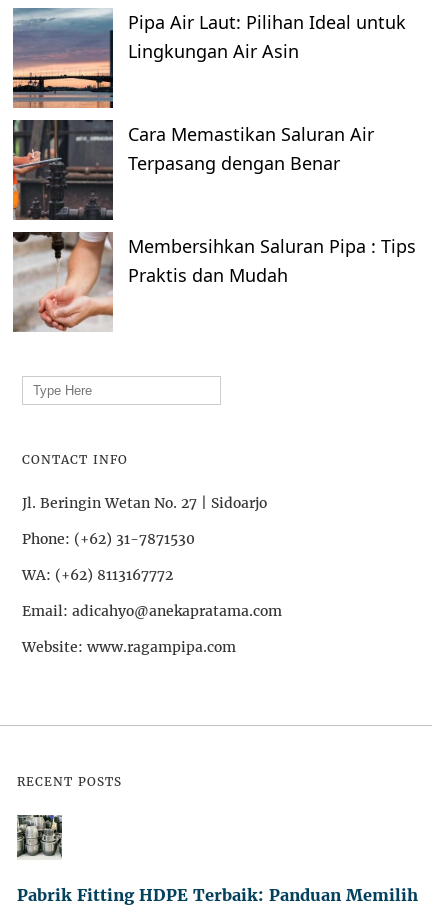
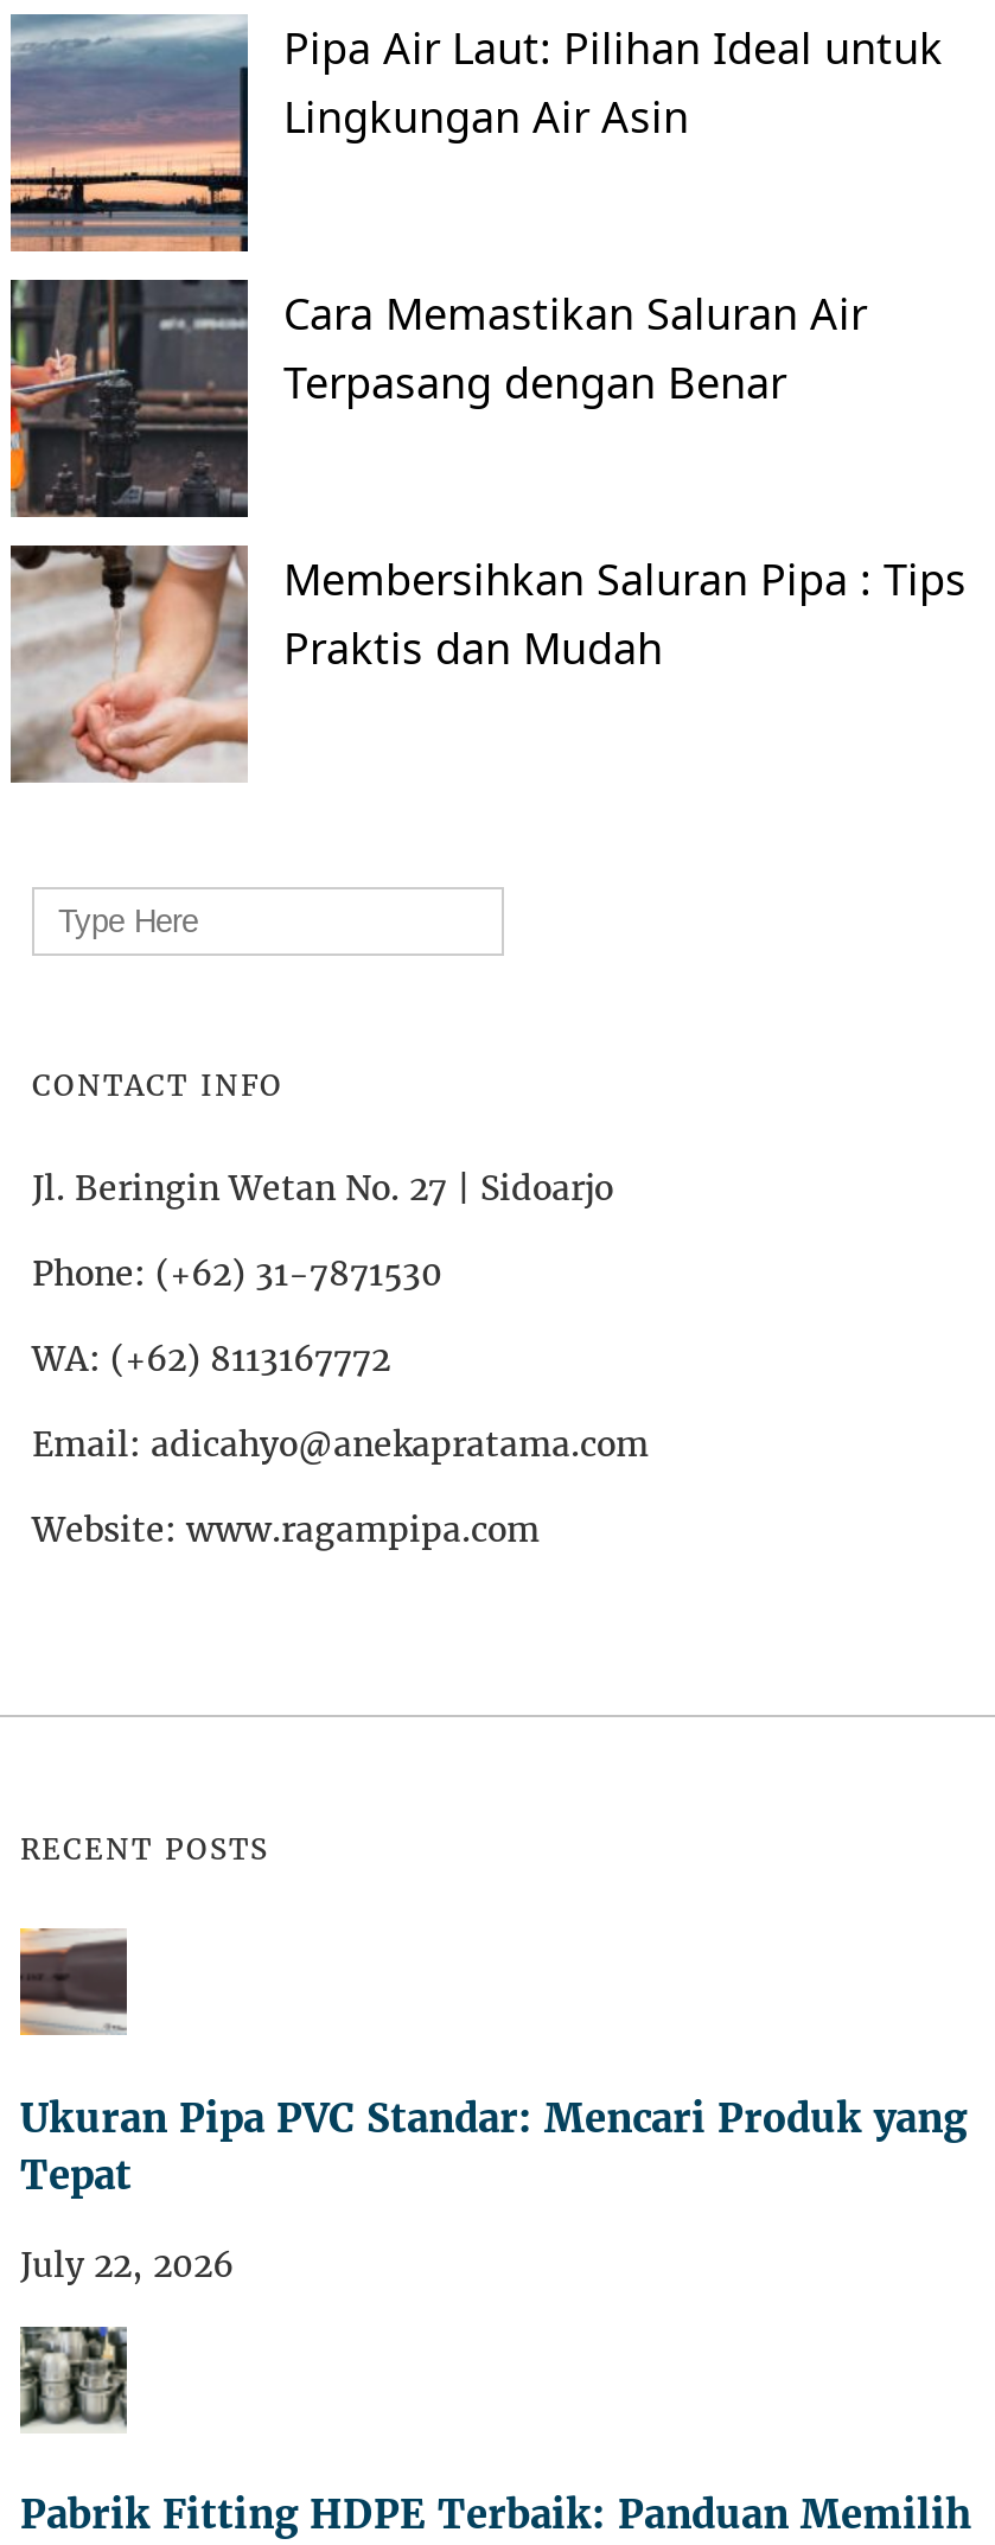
none -> [20,1926,967,2286] [image] | Ukuran Pipa PVC Standar: Mencari Produk yang | Tepat | July 22, 2026

